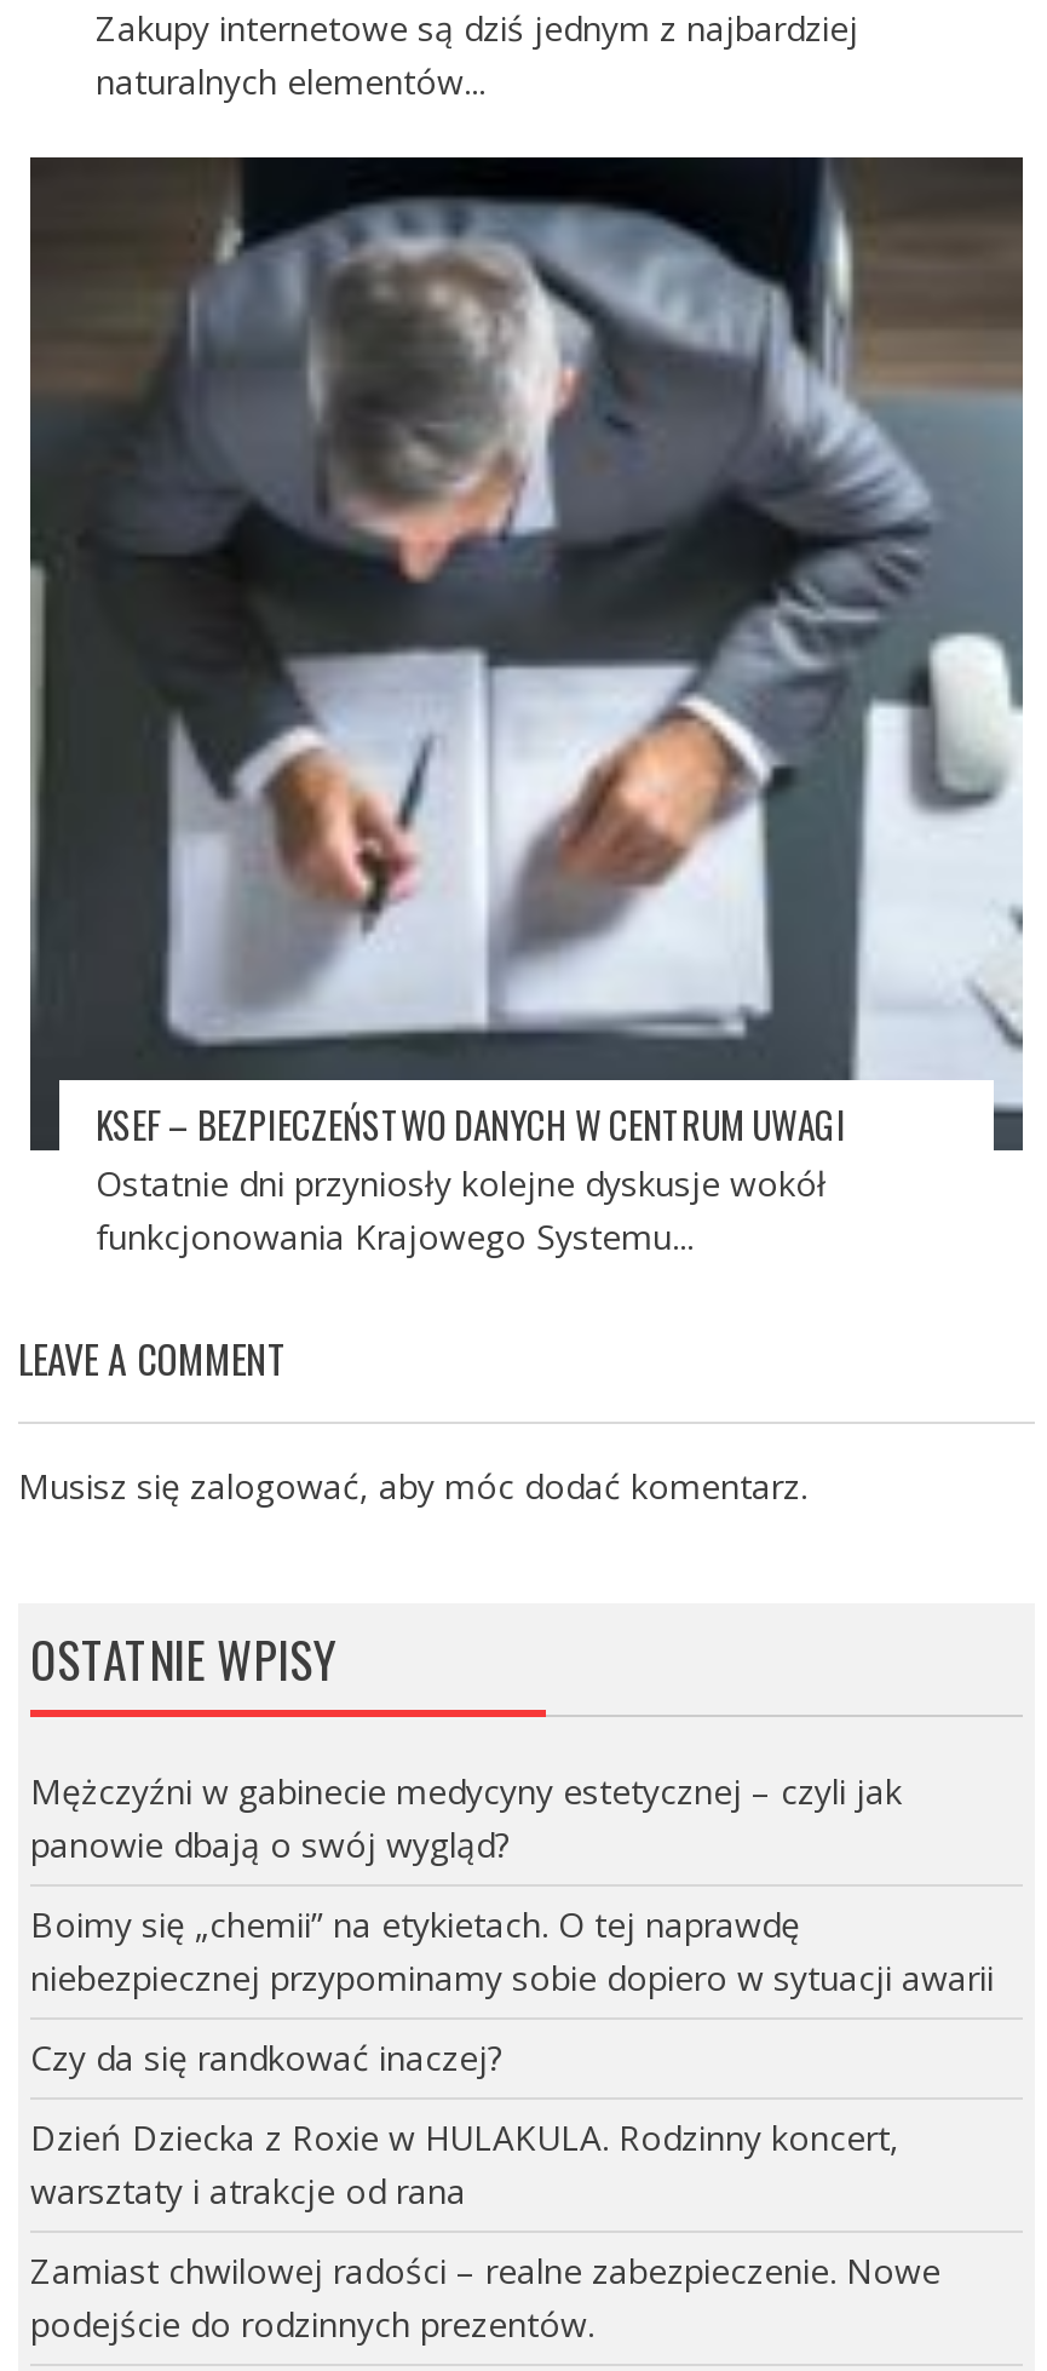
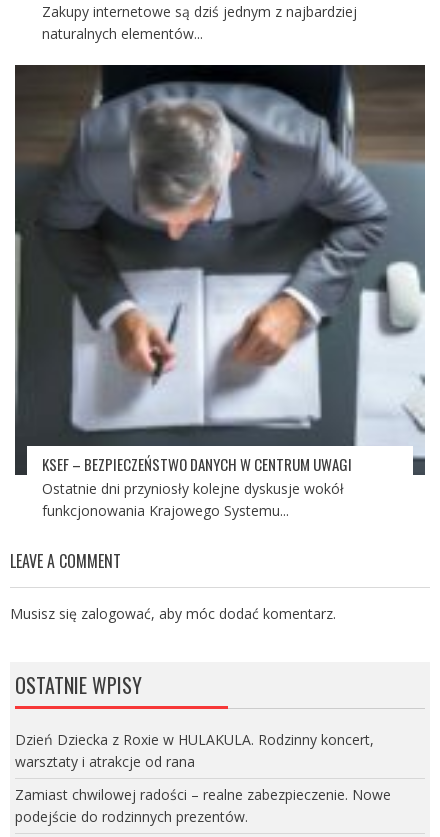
[30,1768,994,2080] Mężczyźni w gabinecie medycyny estetycznej – czyli jak | panowie dbają o swój wygląd? | Boimy się „chemii” na etykietach. O tej naprawdę | niebezpiecznej przypominamy sobie dopiero w sytuacji awarii | Czy da się randkować inaczej? -> none

